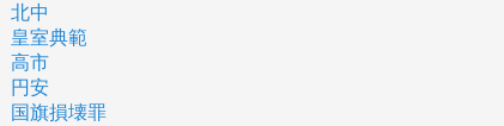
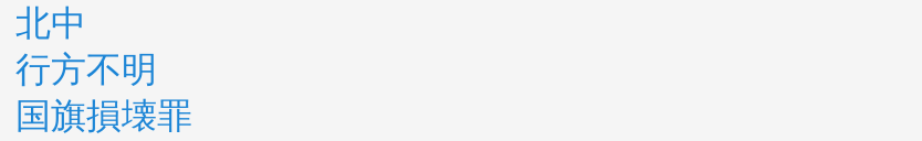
[11,28,87,98] 皇室典範 | 高市 | 円安 -> [15,51,157,89] 行方不明

